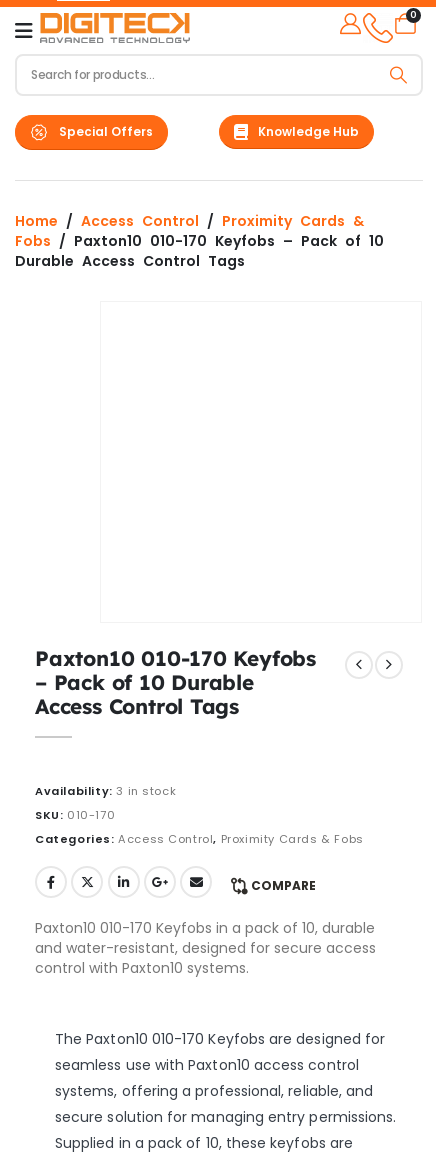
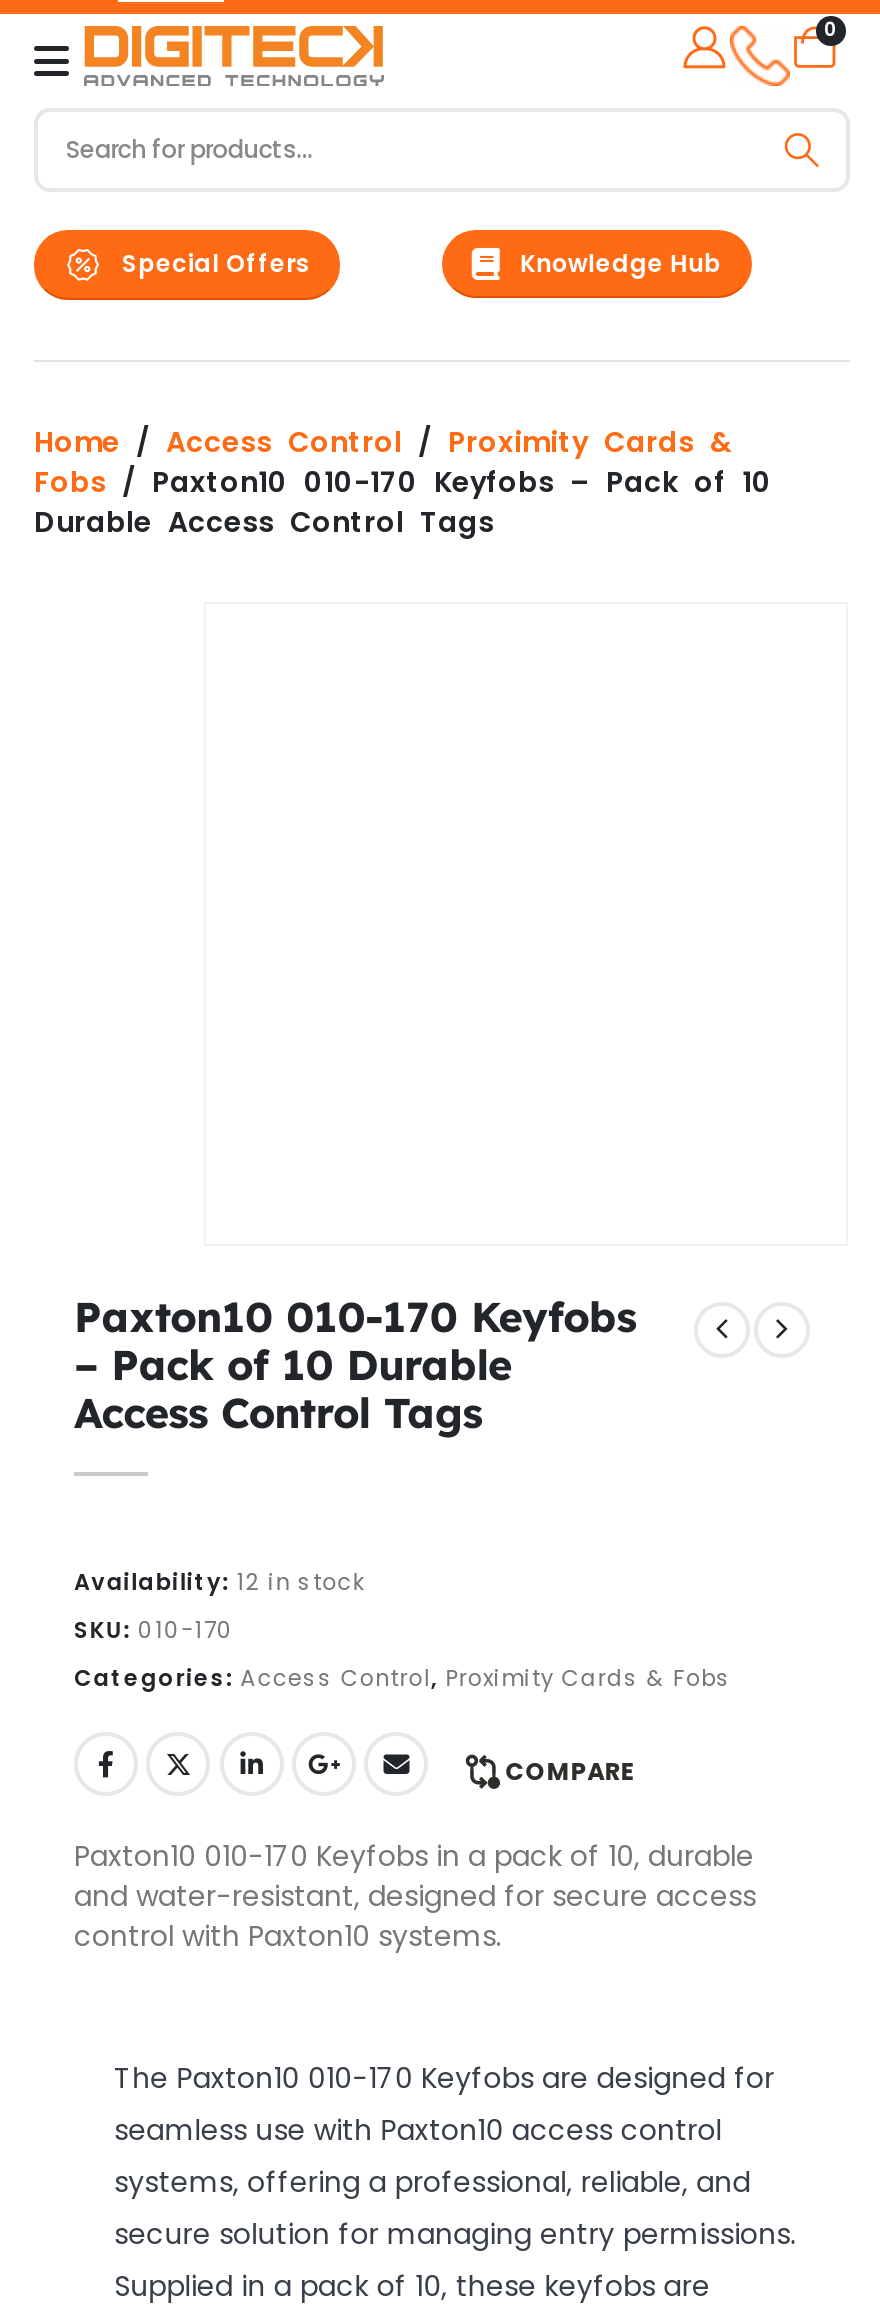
[35,783,176,799] Availability: 3 in stock -> [74,1566,366,1598] Availability: 12 in stock

